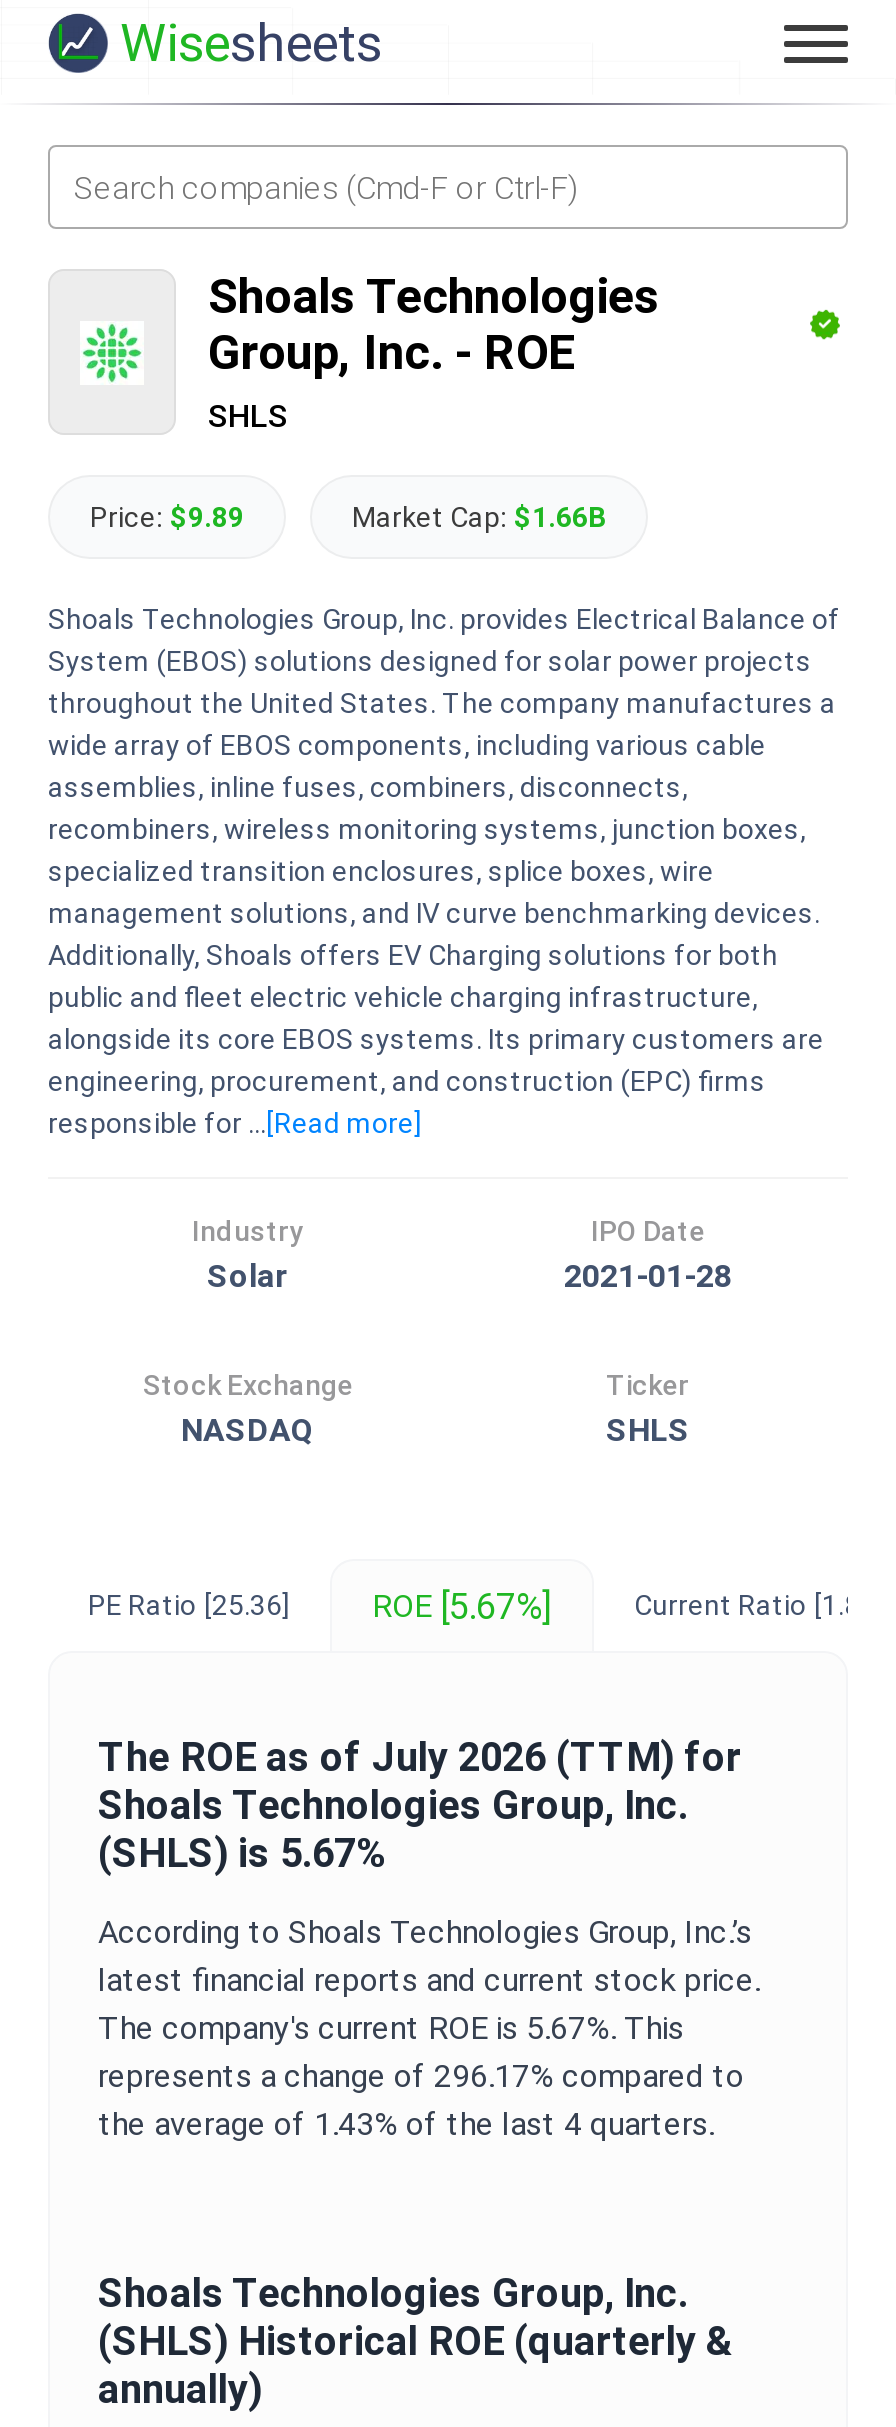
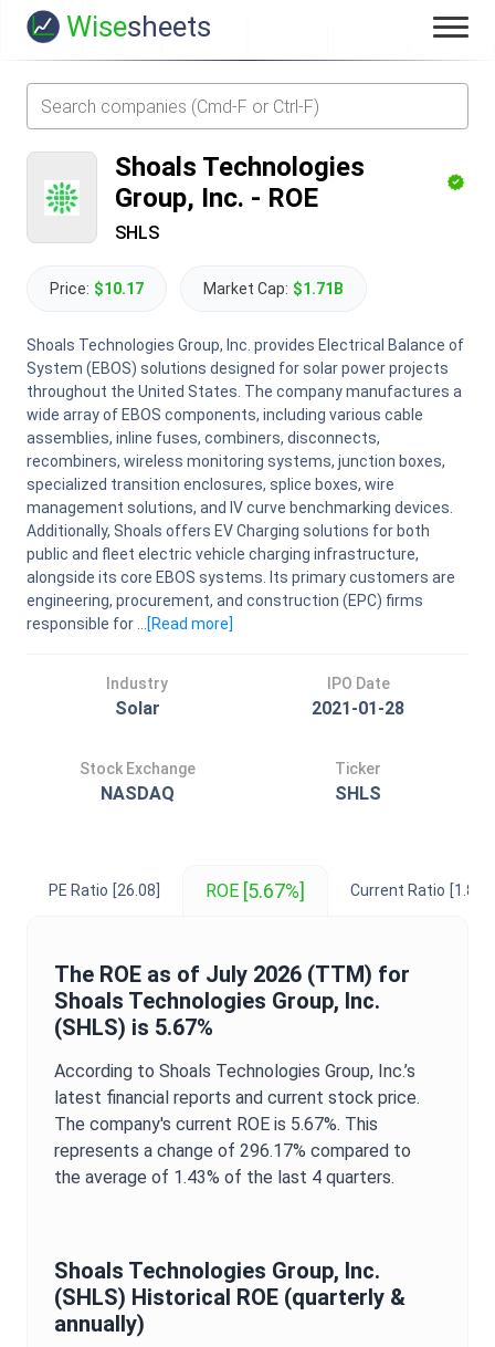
[90,501,244,533] Price: $9.89 -> [50,280,144,297] Price: $10.17
[352,501,606,533] Market Cap: $1.66B -> [203,280,344,297] Market Cap: $1.71B
[88,1589,290,1621] PE Ratio [25.36] -> [49,881,160,899] PE Ratio [26.08]

